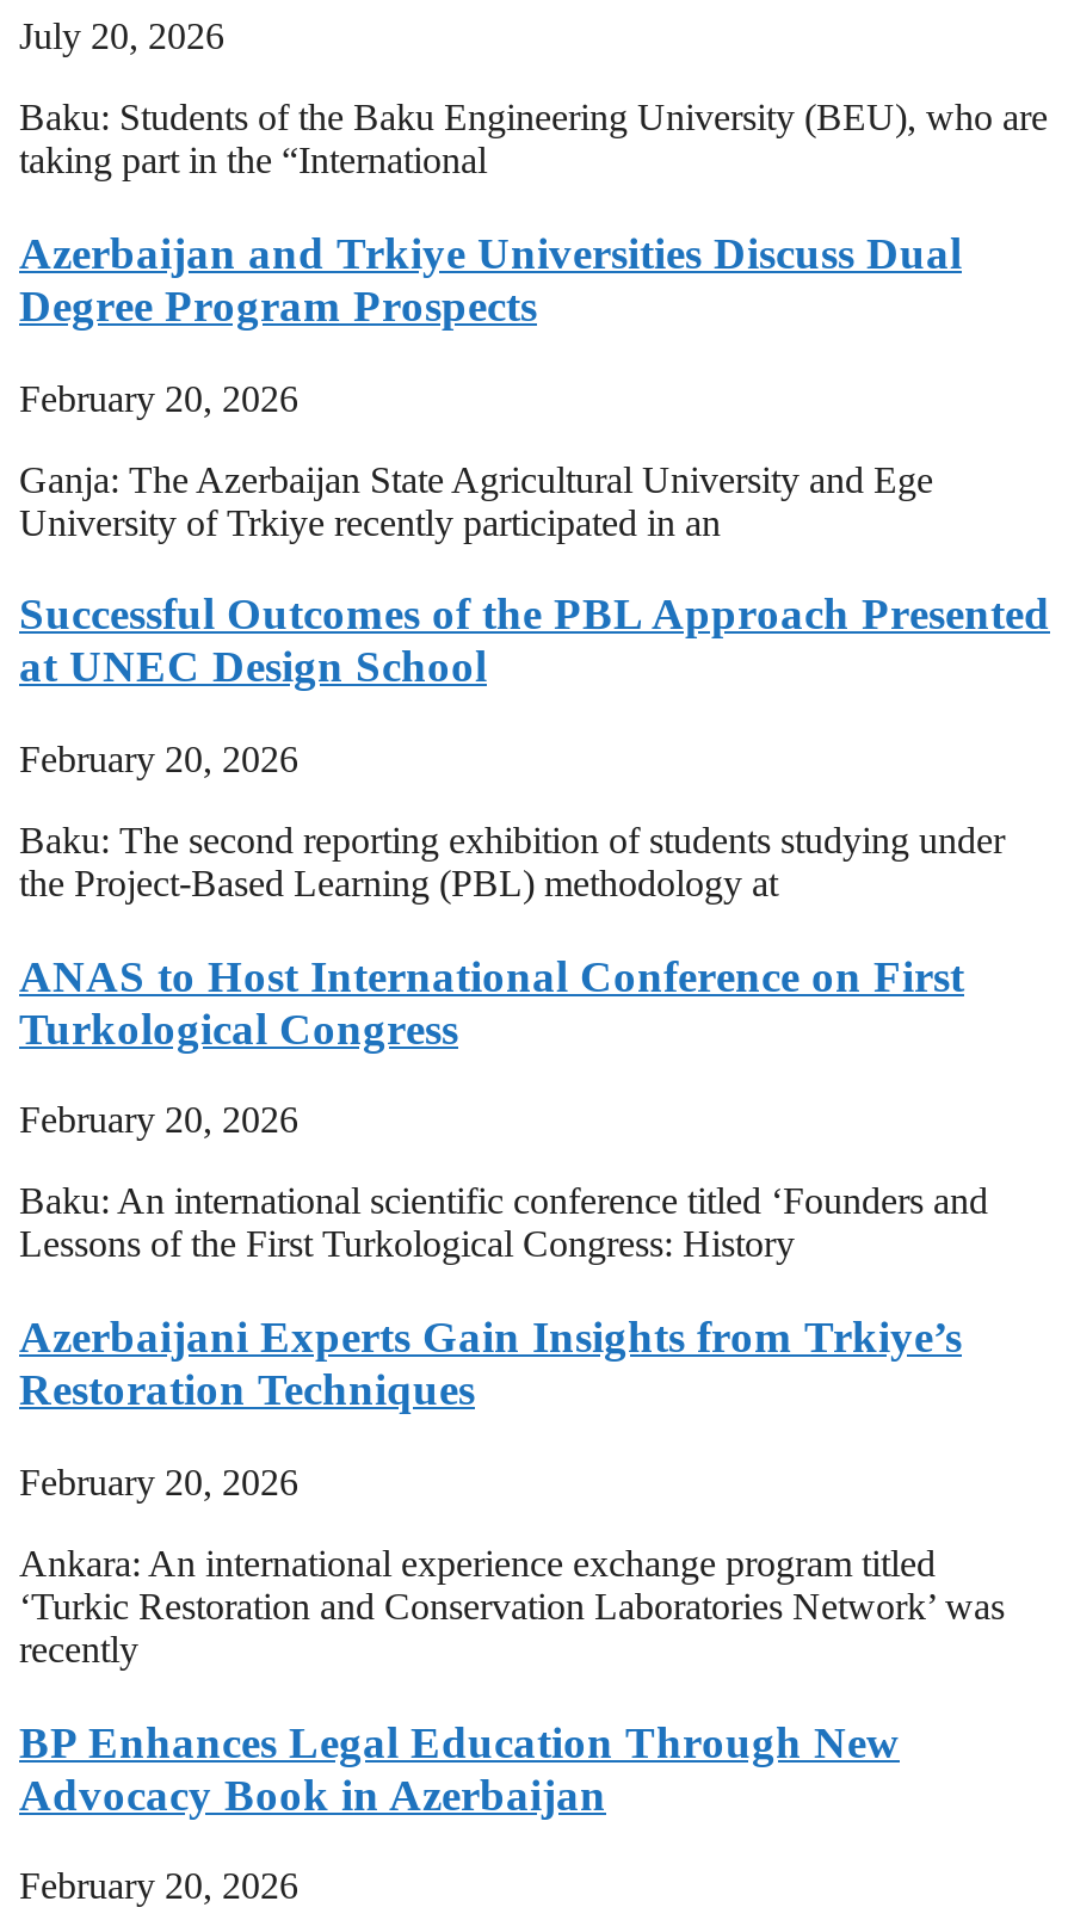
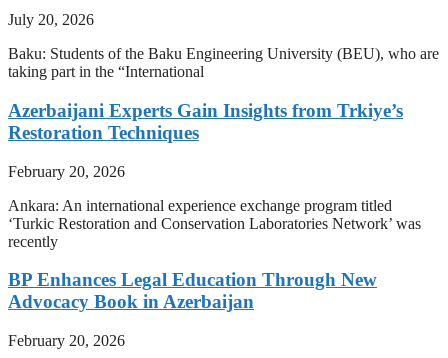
[19,227,1050,1265] Azerbaijan and Trkiye Universities Discuss Dual | Degree Program Prospects | February 20, 2026 | Ganja: The Azerbaijan State Agricultural University and Ege | University of Trkiye recently participated in an | Successful Outcomes of the PBL Approach Presented | at UNEC Design School | February 20, 2026 | Baku: The second reporting exhibition of students studying under | the Project-Based Learning (PBL) methodology at | ANAS to Host International Conference on First | Turkological Congress | February 20, 2026 | Baku: An international scientific conference titled ‘Founders and | Lessons of the First Turkological Congress: History -> none

